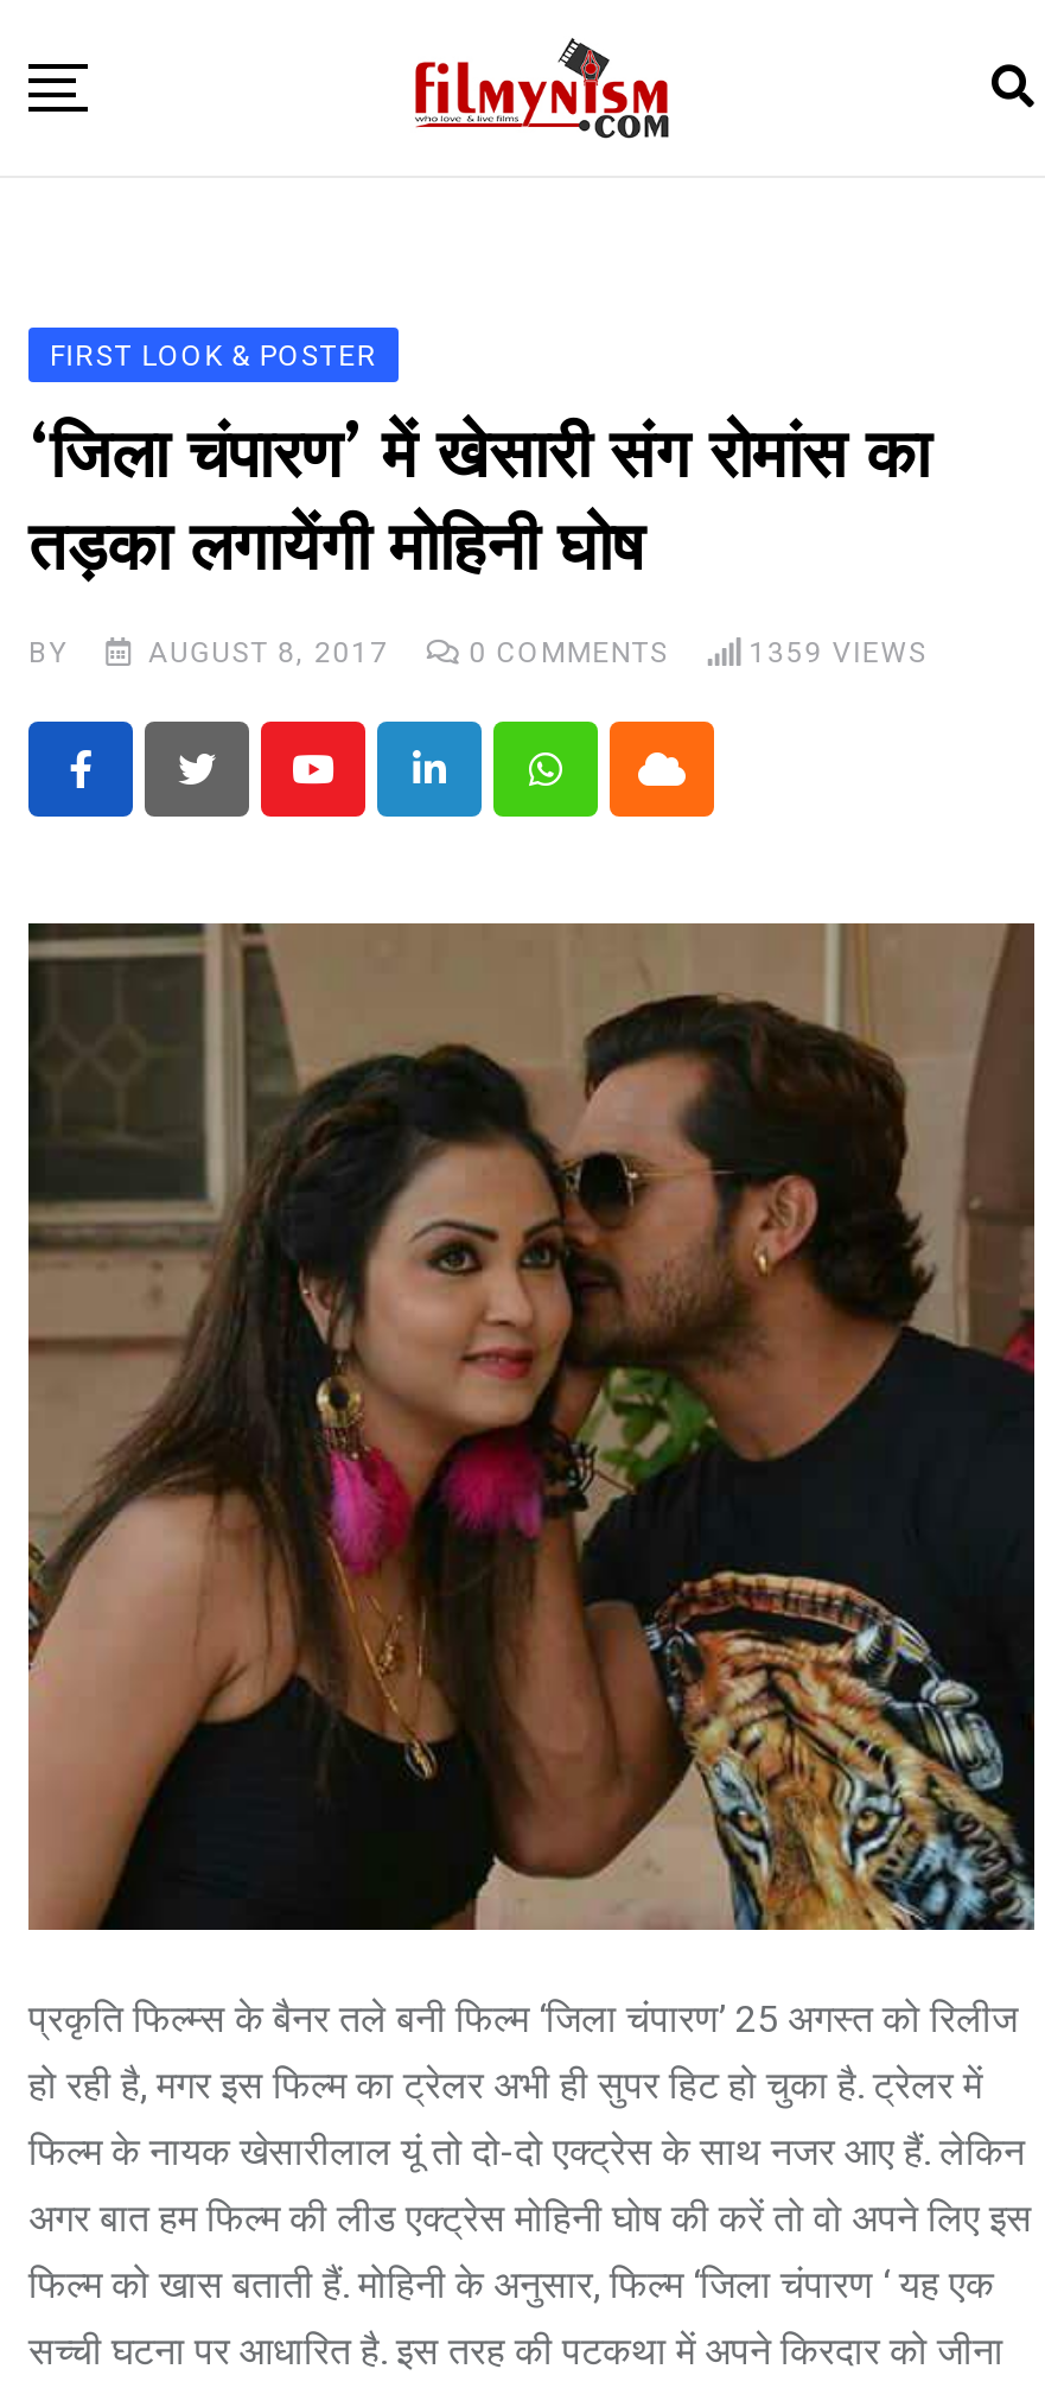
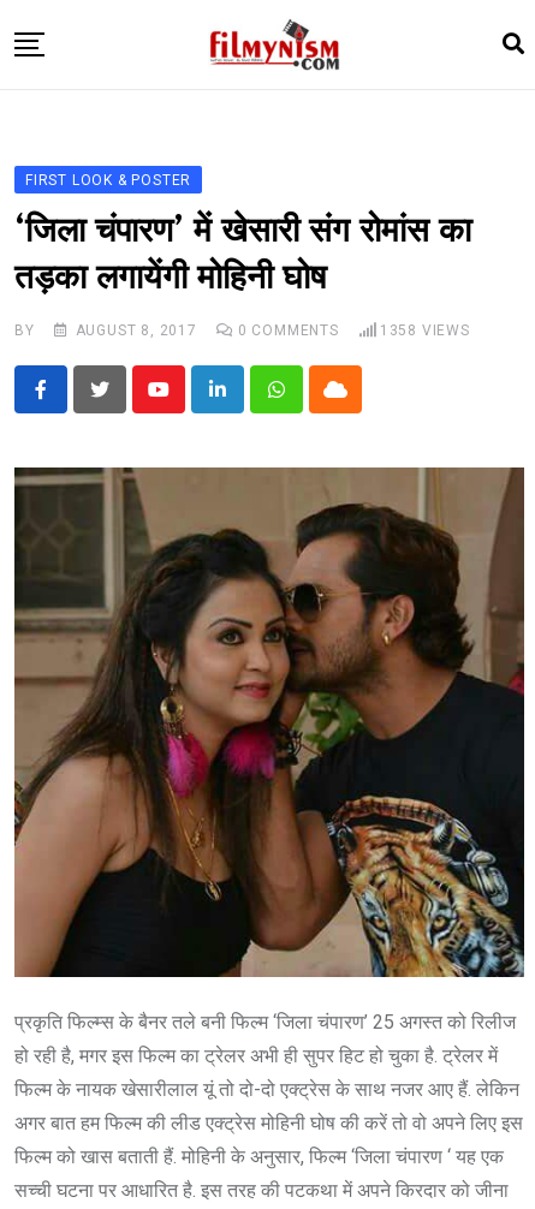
[749,636,927,669] 1359 VIEWS -> [380,322,470,339] 1358 VIEWS

